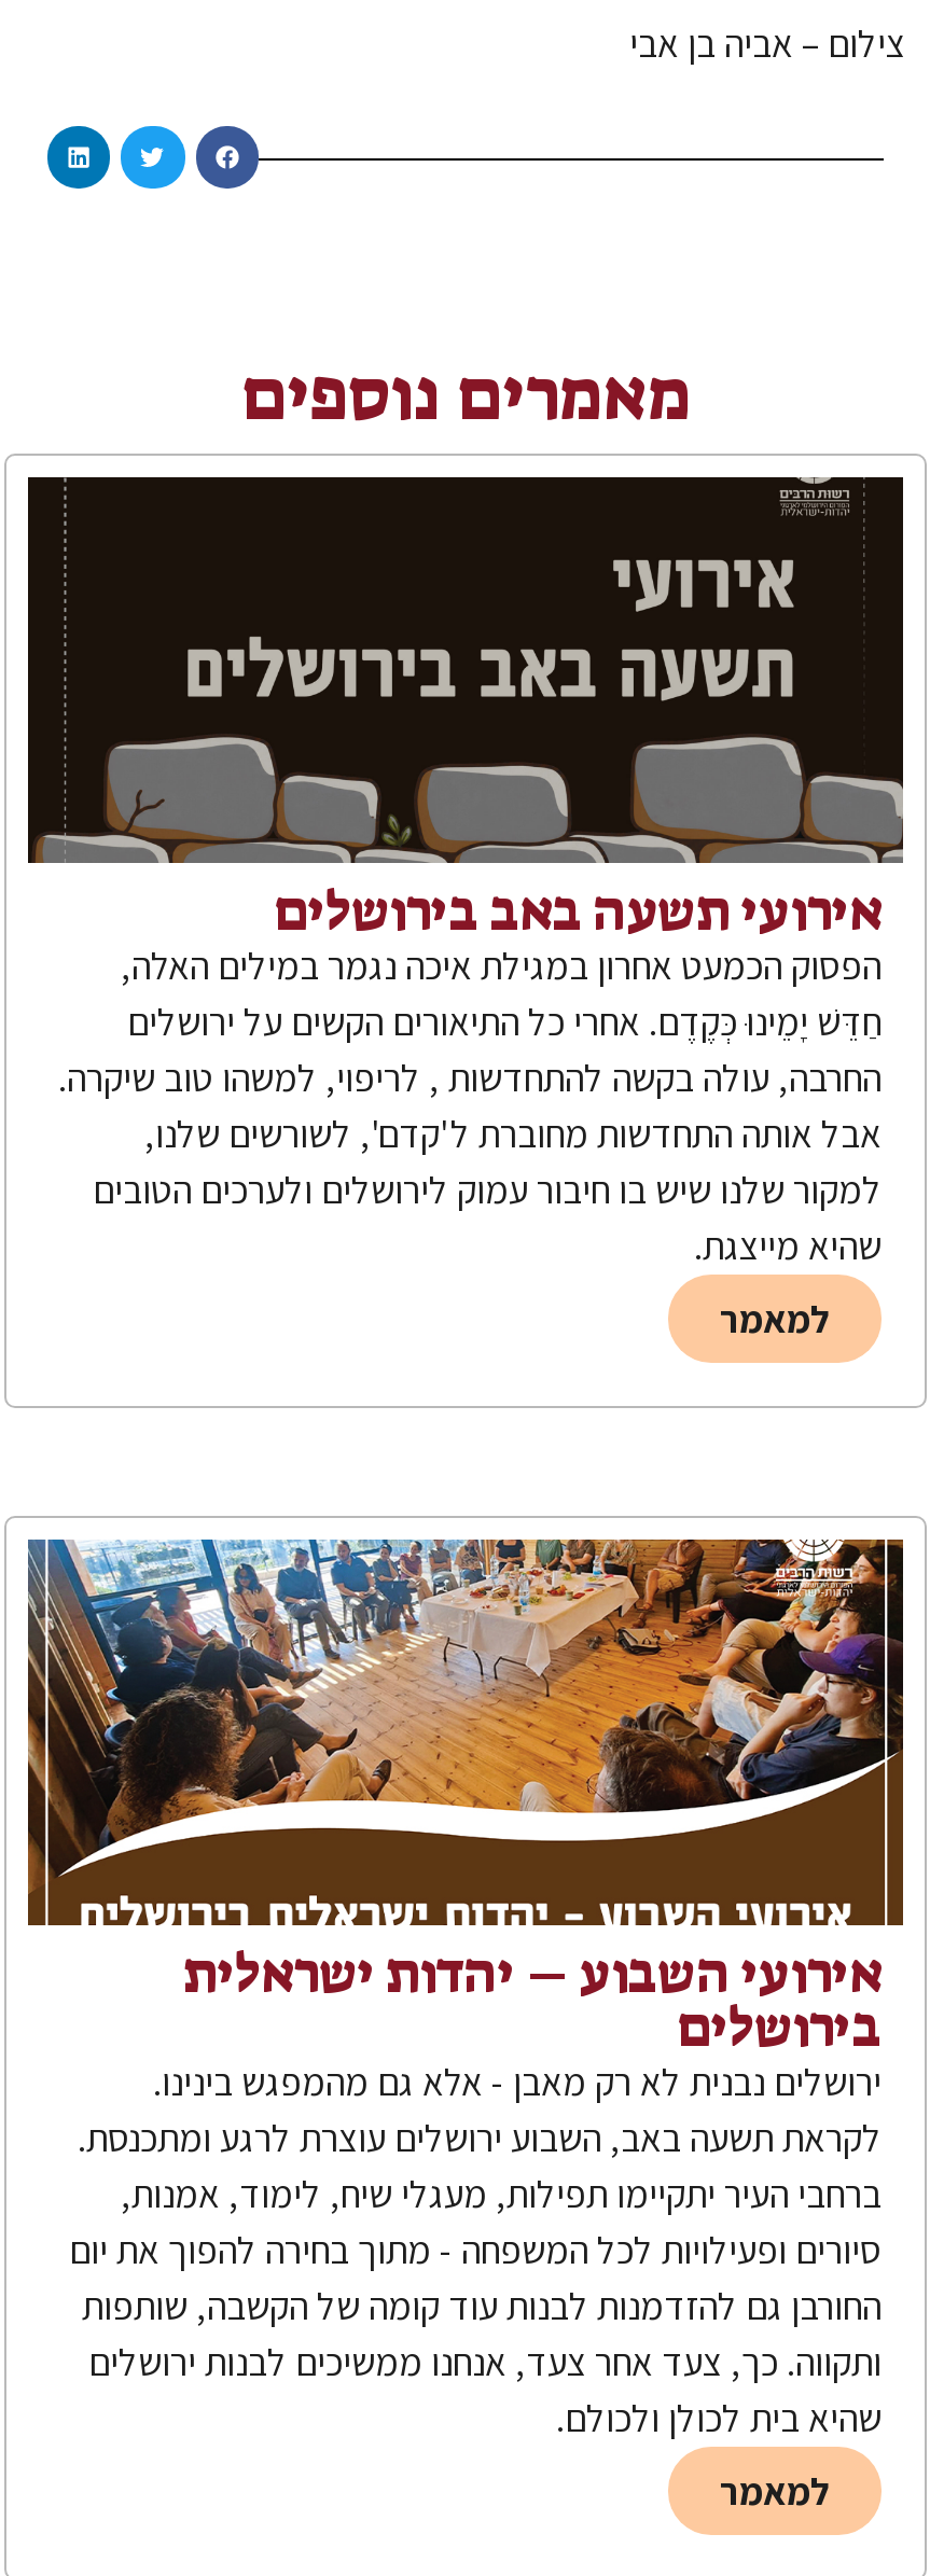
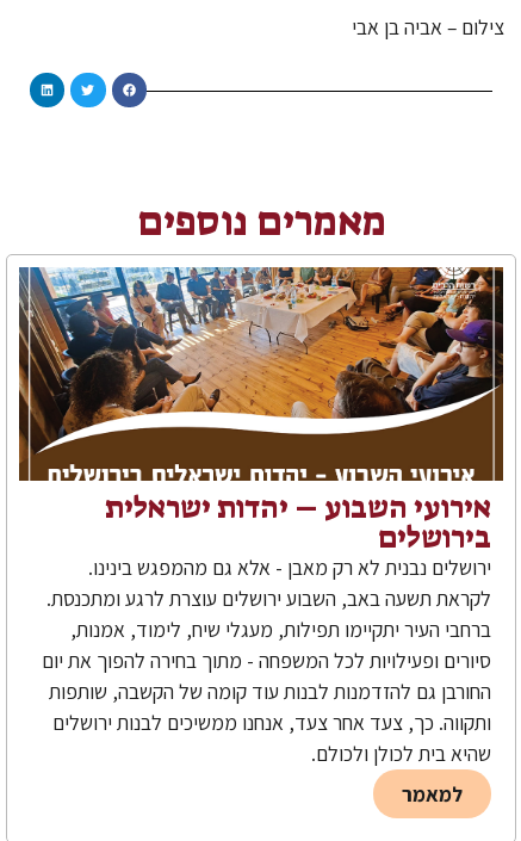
[26,475,903,1343] [image] | אירועי תשעה באב בירושלים | הפסוק הכמעט אחרון במגילת איכה נגמר במילים האלה, | חַדֵּשׁ יָמֵינוּ כְּקֶדֶם. אחרי כל התיאורים הקשים על ירושלים | החרבה, עולה בקשה להתחדשות , לריפוי, למשהו טוב שיקרה. | אבל אותה התחדשות מחוברת ל'קדם', לשורשים שלנו, | למקור שלנו שיש בו חיבור עמוק לירושלים ולערכים הטובים | שהיא מייצגת. | למאמר -> none

